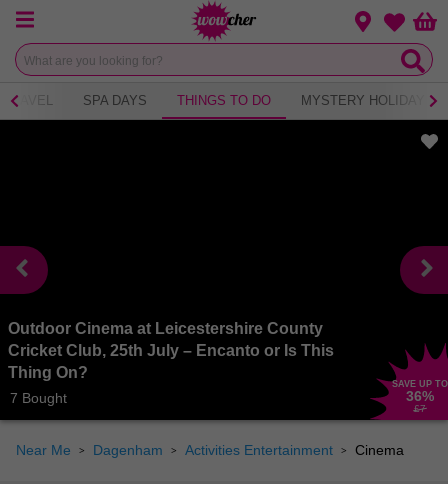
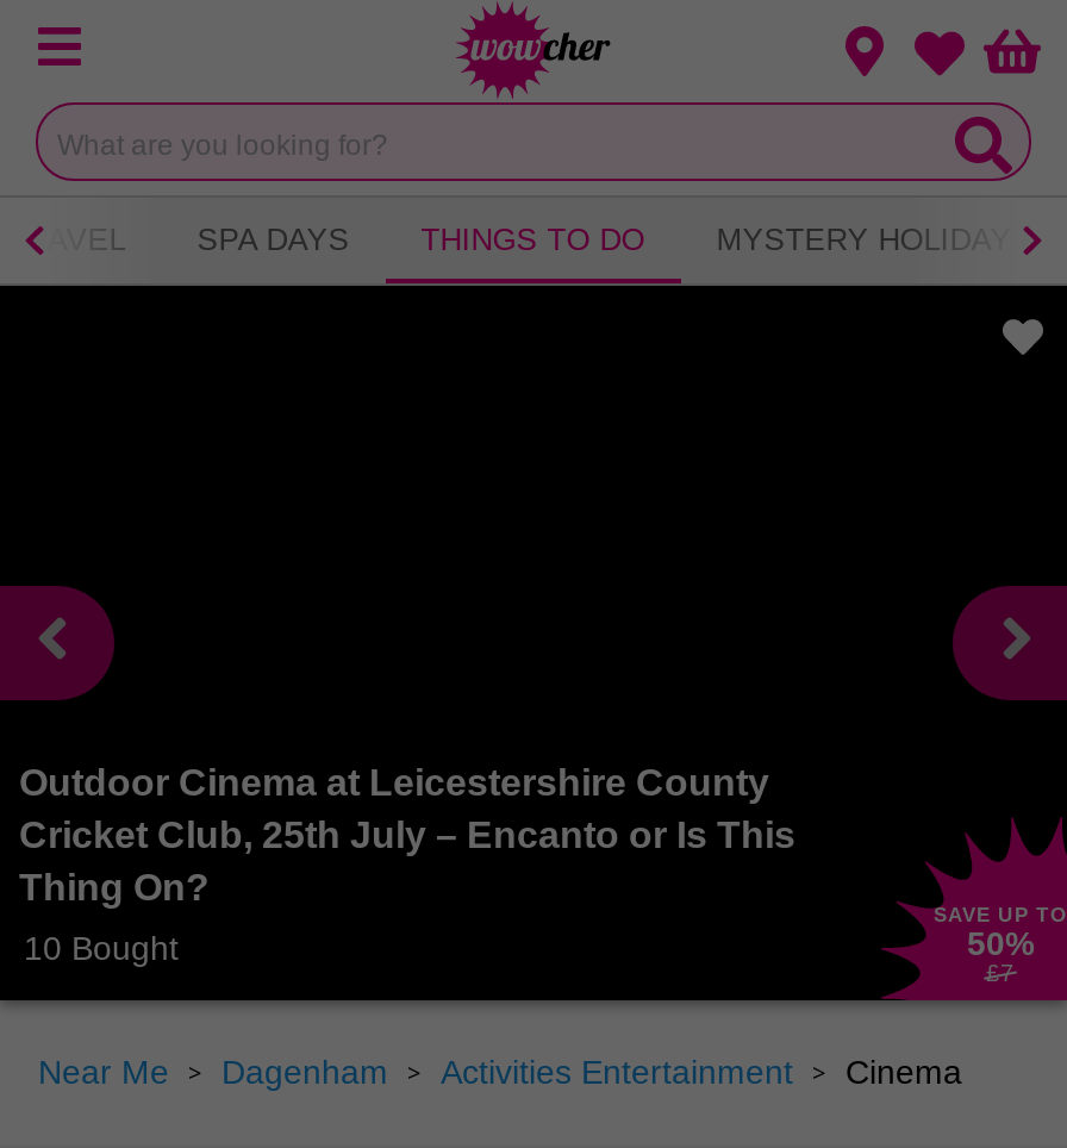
[10,390,67,406] 7 Bought -> [24,928,179,966] 10 Bought
[406,388,434,404] 36% -> [967,923,1034,962] 50%

